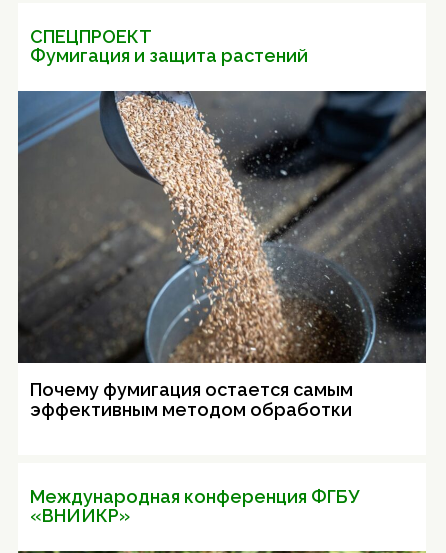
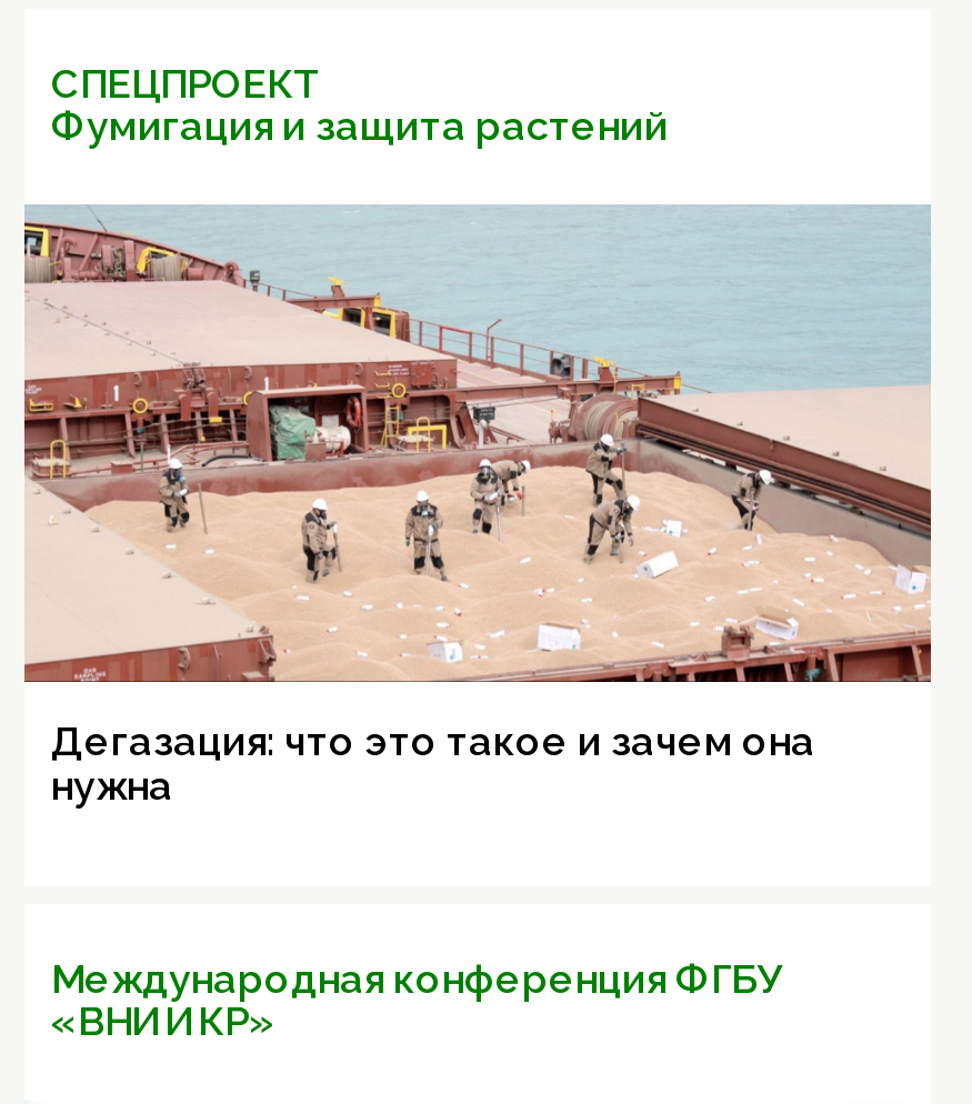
[17,90,427,420] [image] | Почему фумигация остается самым | эффективным методом обработки -> [22,204,933,808] [image] | Дегазация: что это такое и зачем она | нужна

